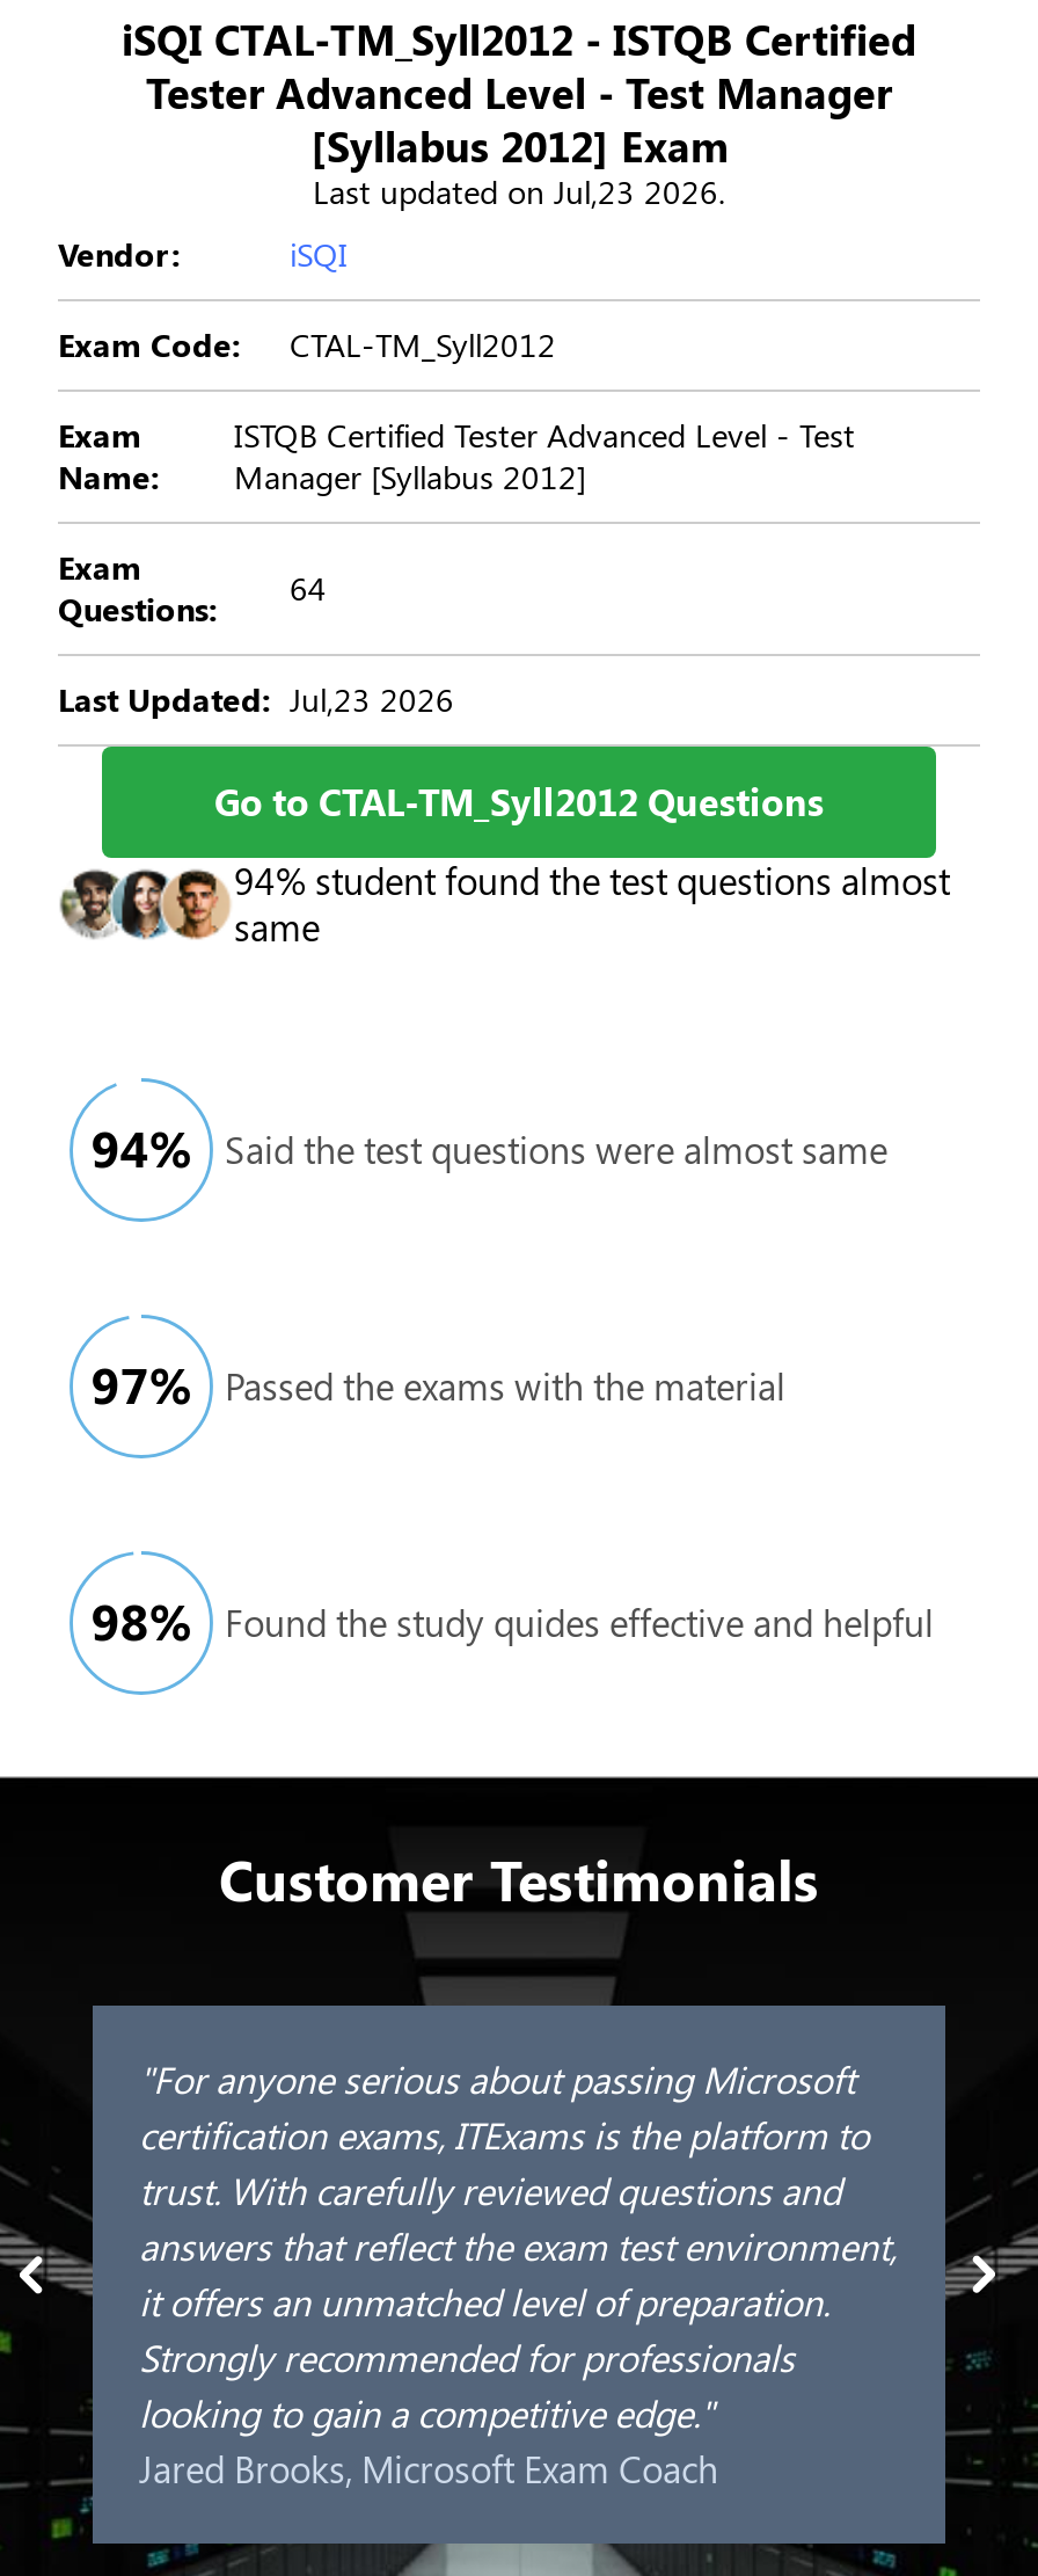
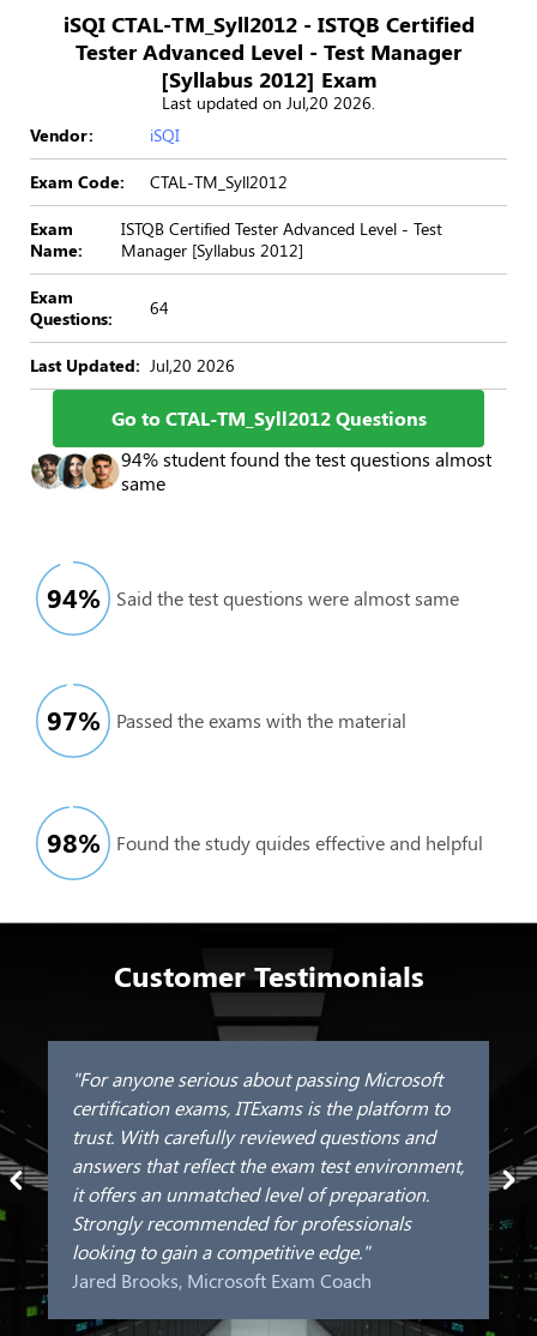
[313,169,725,213] Last updated on Jul,23 2026. -> [162,91,375,114] Last updated on Jul,20 2026.
[58,677,454,721] Last Updated: Jul,23 2026 -> [30,354,235,377] Last Updated: Jul,20 2026

